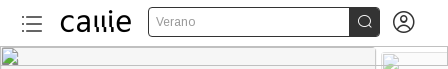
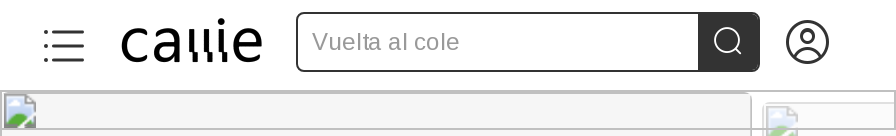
[156,15,195,29] Verano -> [312,28,460,56] Vuelta al cole

